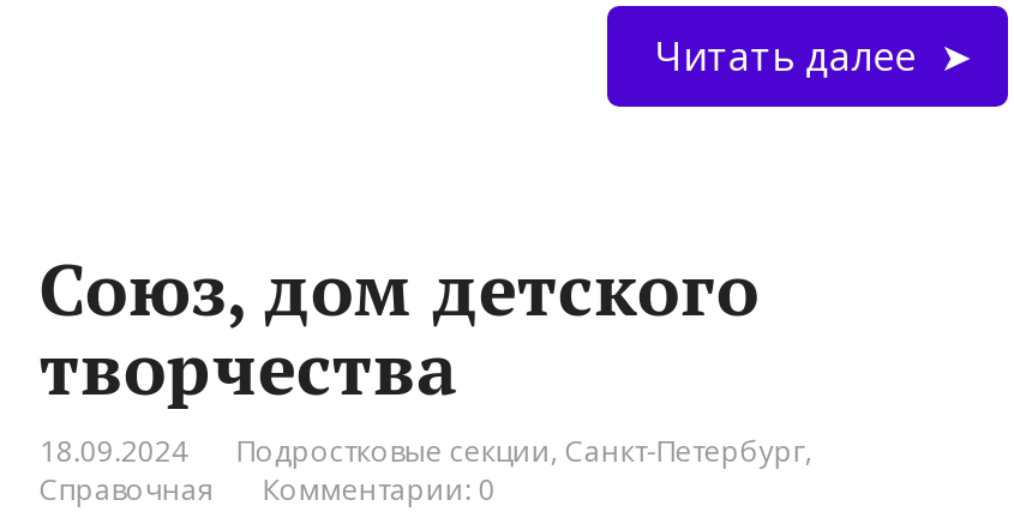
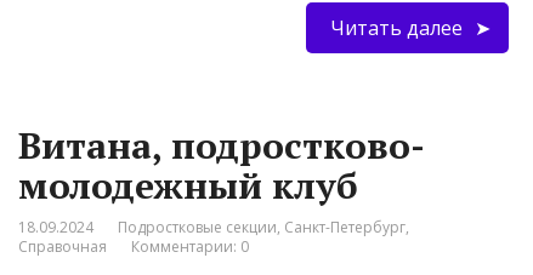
[39,241,759,417] Союз, дом детского | творчества -> [19,121,425,210] Витана, подростково- | молодежный клуб

